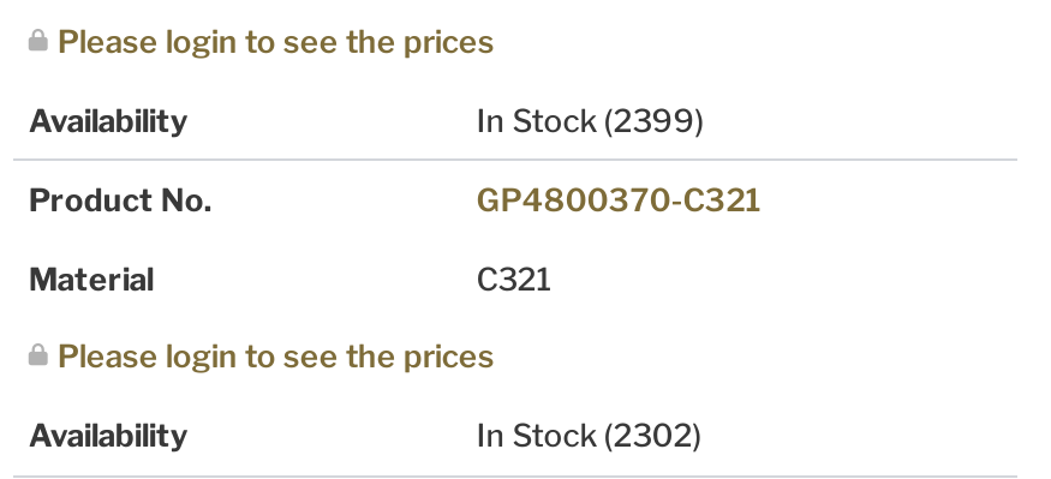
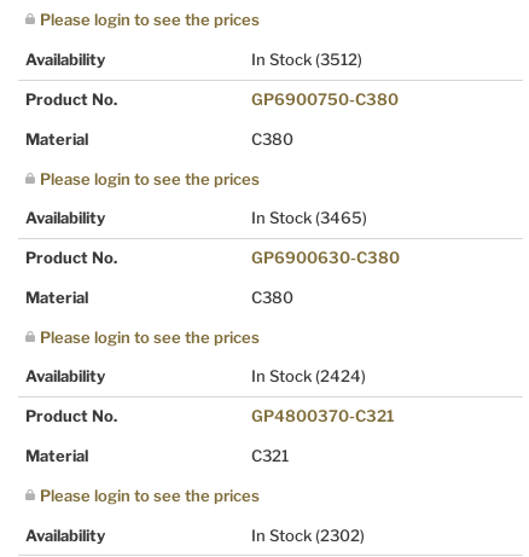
[476,101,705,140] In Stock (2399) -> [26,50,400,386] In Stock (3512) | Product No. | GP6900750-C380 | Material | C380 | Please login to see the prices | Availability | In Stock (3465) | Product No. | GP6900630-C380 | Material | C380 | Please login to see the prices | Availability | In Stock (2424)

